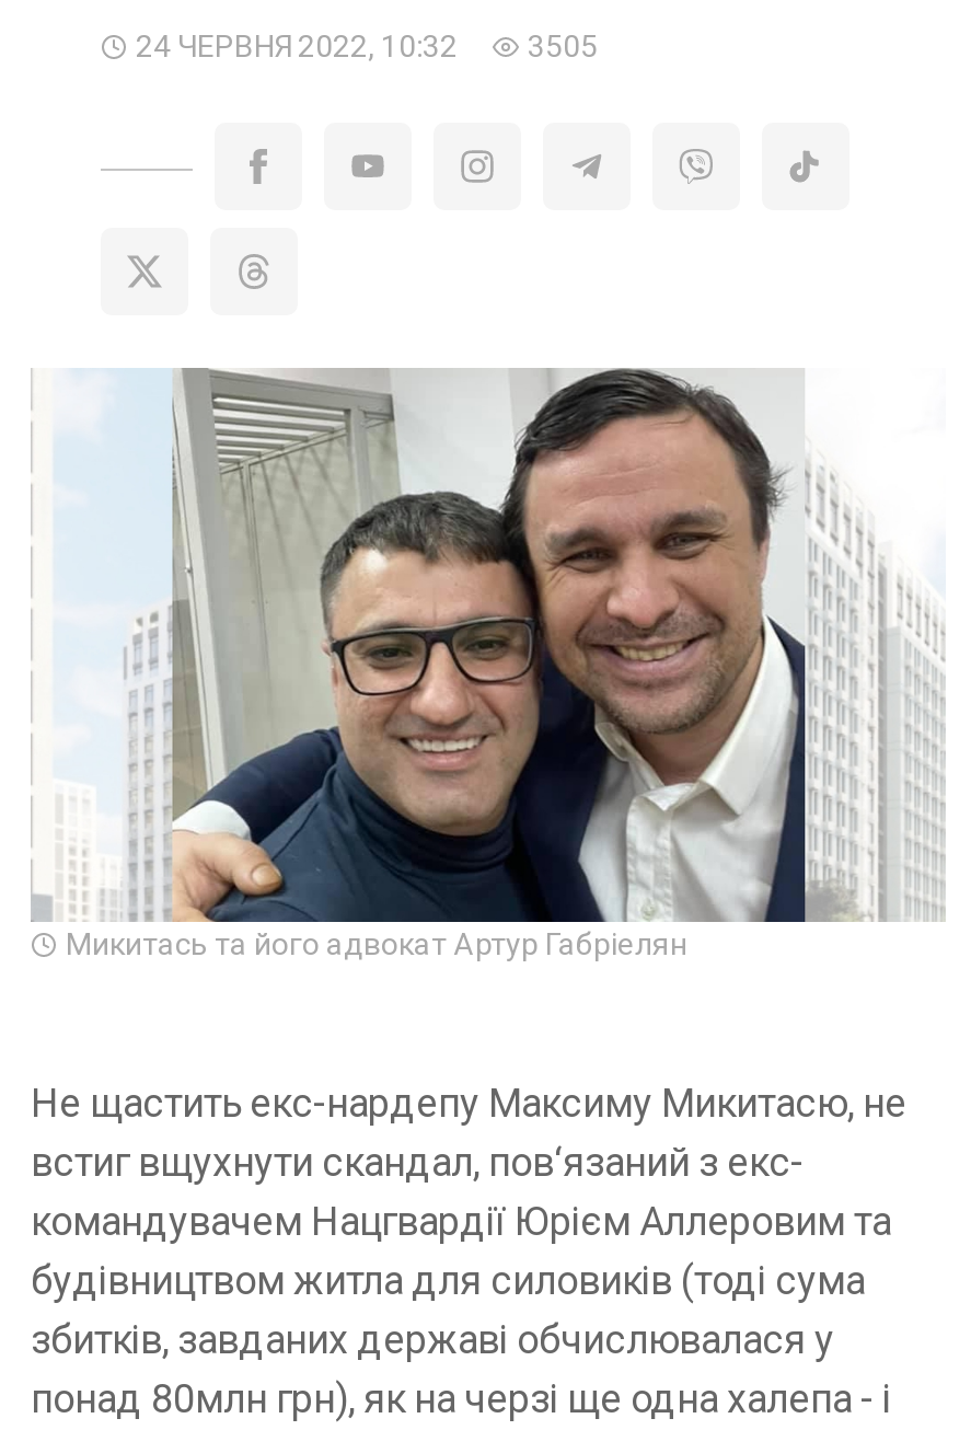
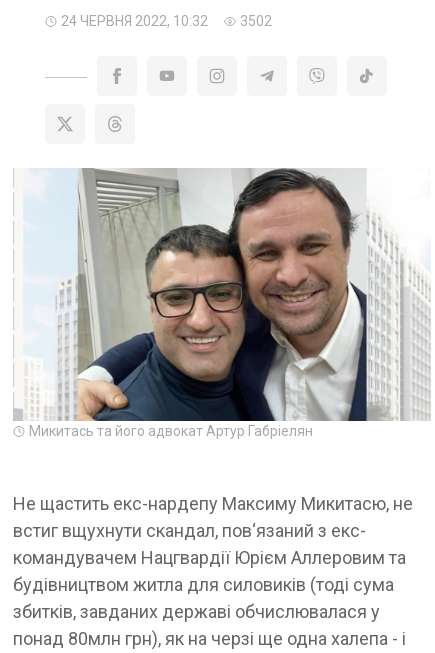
[136,28,598,64] 24 ЧЕРВНЯ 2022, 10:32 3505 -> [61,13,272,29] 24 ЧЕРВНЯ 2022, 10:32 3502

